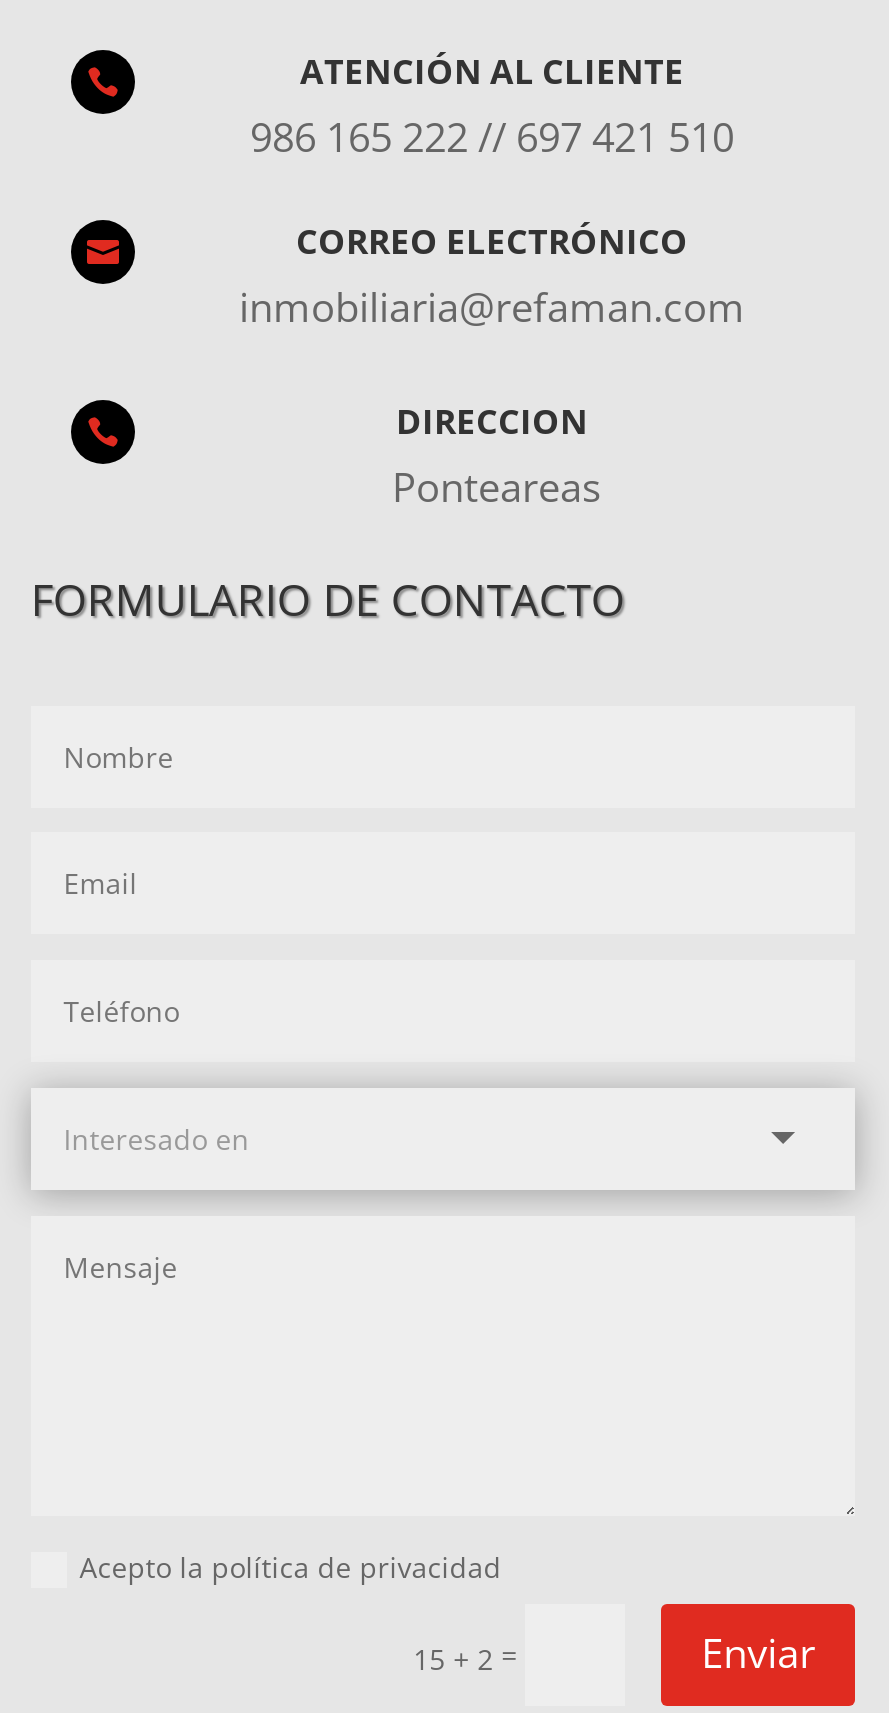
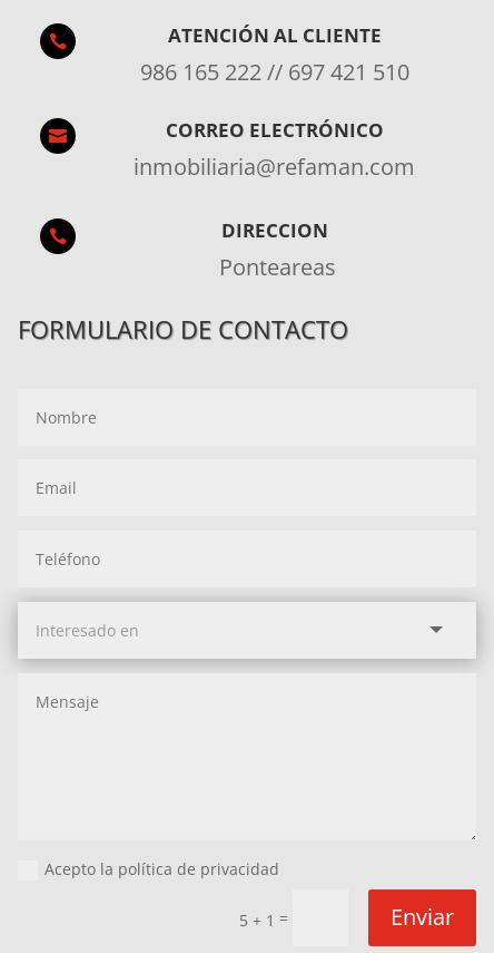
[413,1636,525,1677] 15 + 2 = -> [239,907,293,930] 5 + 1 =

